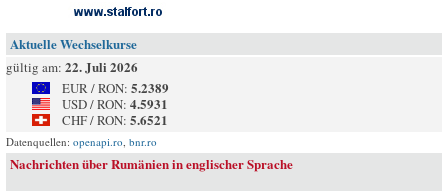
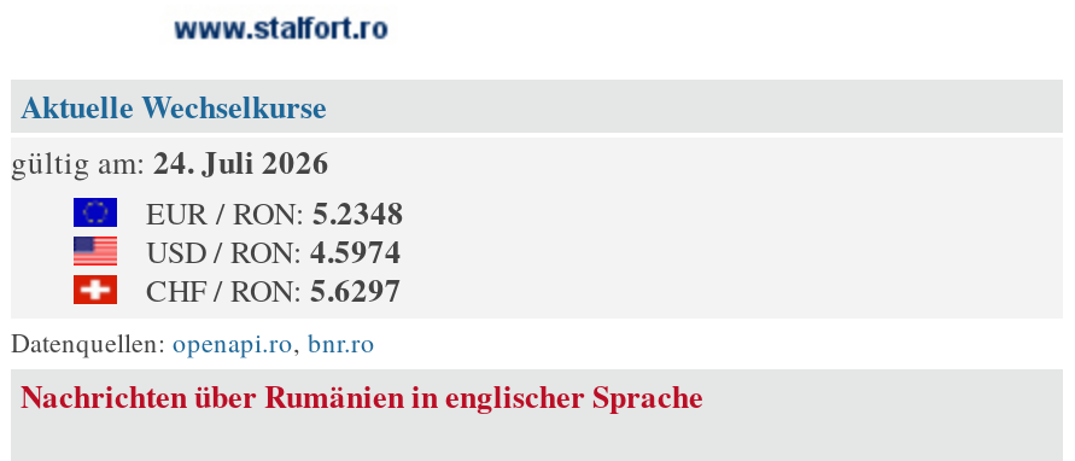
[6,57,138,76] gültig am: 22. Juli 2026 -> [11,138,329,183] gültig am: 24. Juli 2026
[62,78,169,97] EUR / RON: 5.2389 -> [146,188,404,234] EUR / RON: 5.2348
[62,94,168,113] USD / RON: 4.5931 -> [146,227,402,273] USD / RON: 4.5974
[62,110,168,129] CHF / RON: 5.6521 -> [146,265,402,311] CHF / RON: 5.6297

